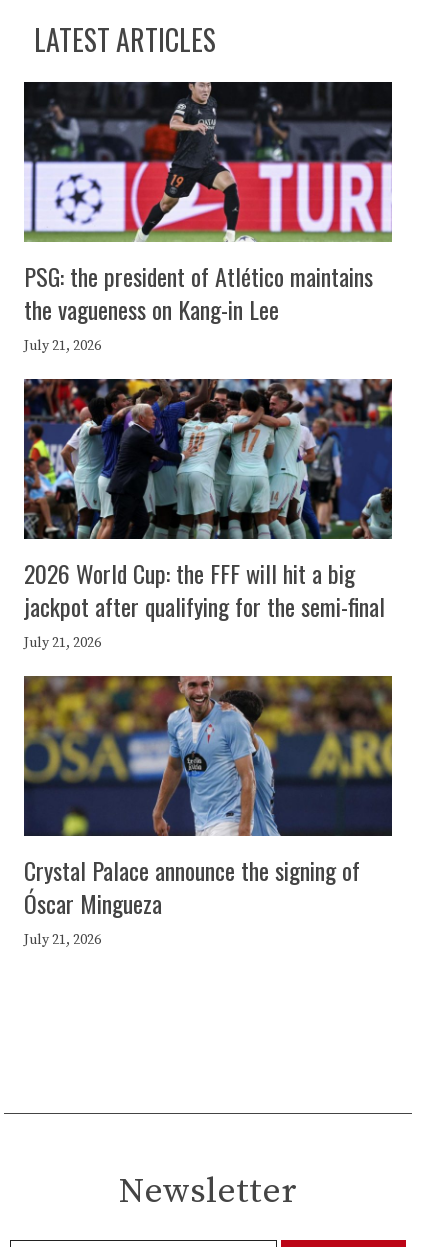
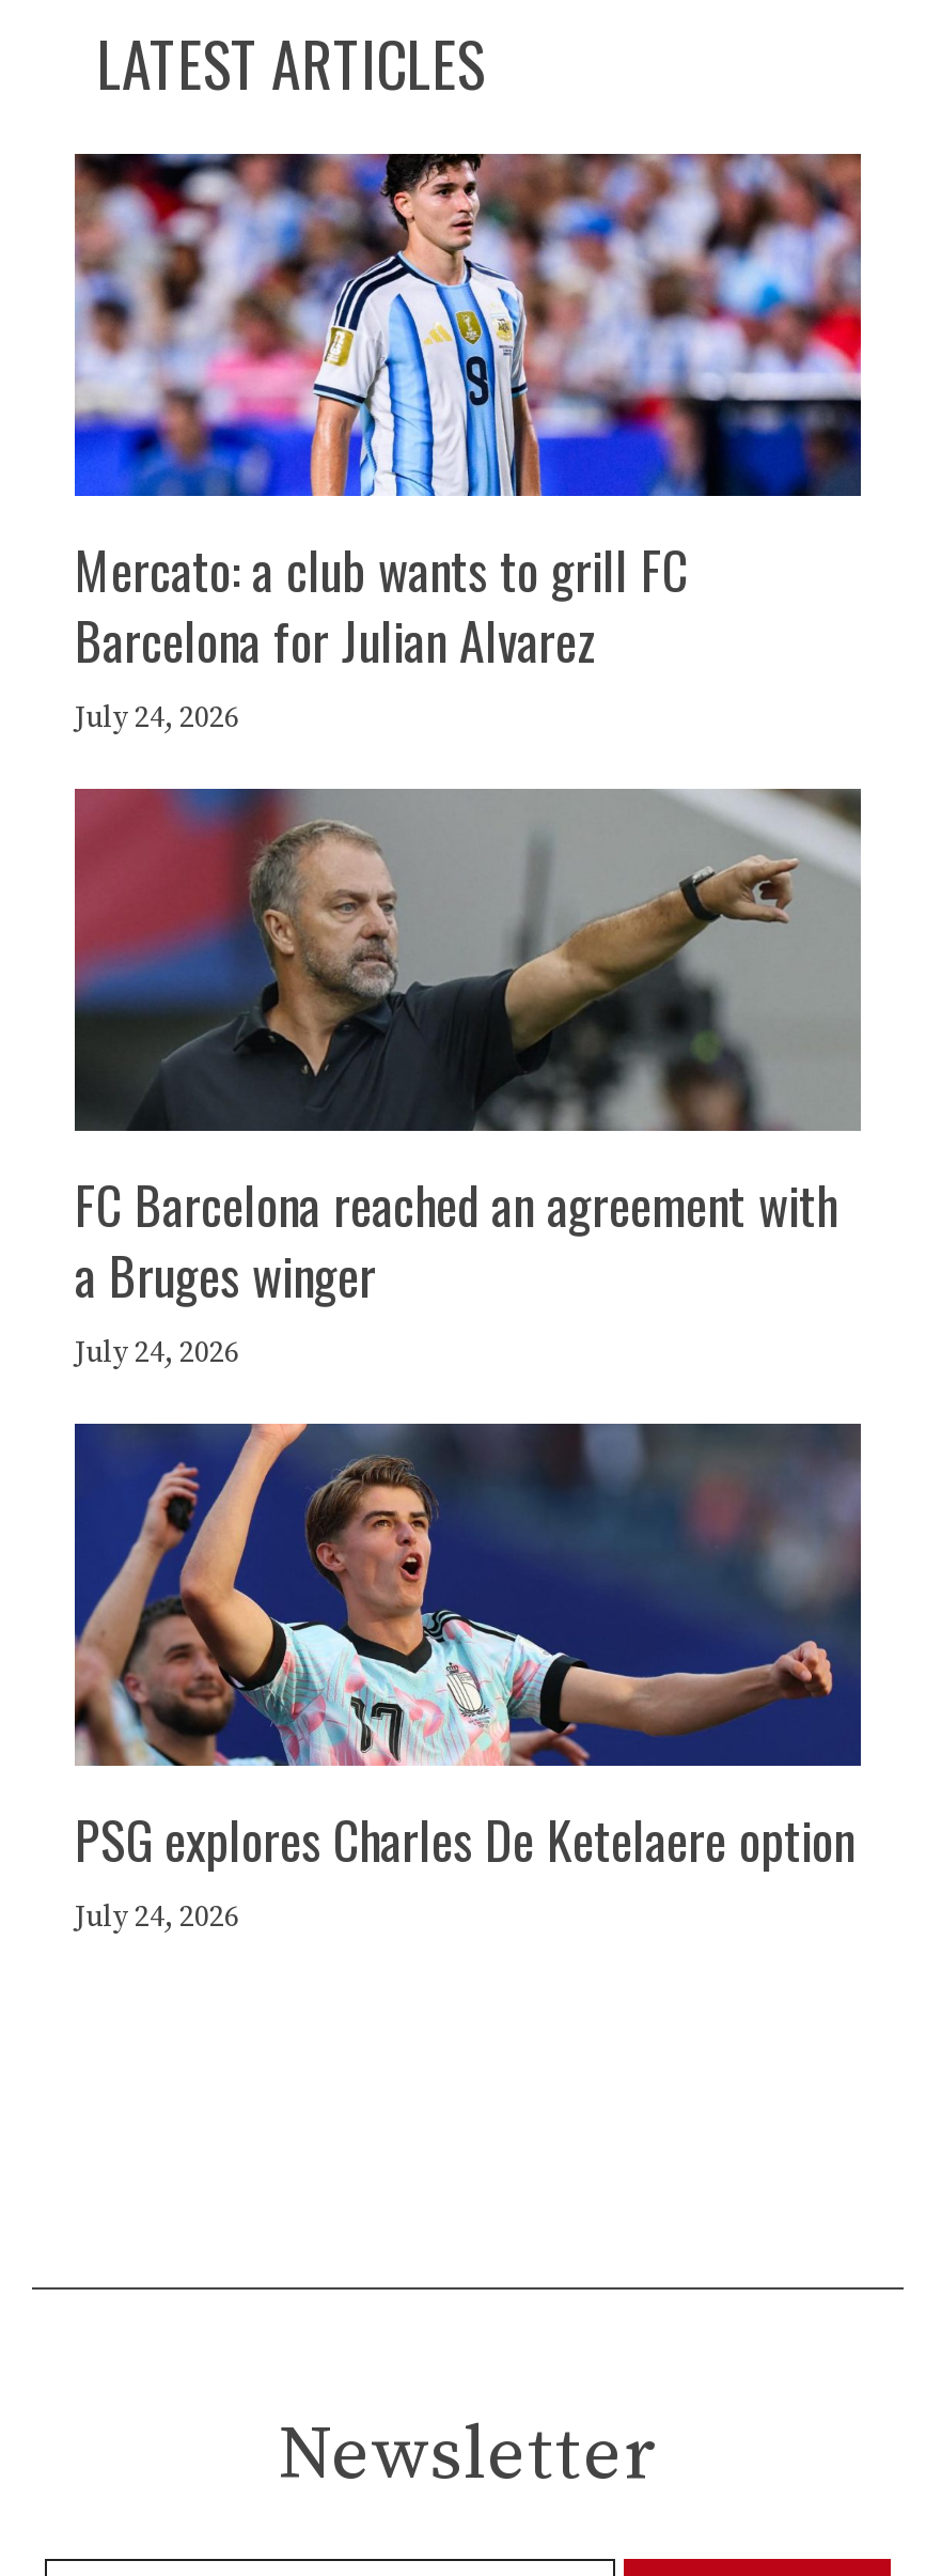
[23,81,393,355] [image] | PSG: the president of Atlético maintains | the vagueness on Kang-in Lee | July 21, 2026 -> [73,152,863,737] [image] | Mercato: a club wants to grill FC | Barcelona for Julian Alvarez | July 24, 2026
[23,378,392,652] [image] | 2026 World Cup: the FFF will hit a big | jackpot after qualifying for the semi-final | July 21, 2026 -> [73,787,861,1372] [image] | FC Barcelona reached an agreement with | a Bruges winger | July 24, 2026
[23,675,393,949] [image] | Crystal Palace announce the signing of | Óscar Mingueza | July 21, 2026 -> [73,1422,861,1936] [image] | PSG explores Charles De Ketelaere option | July 24, 2026

